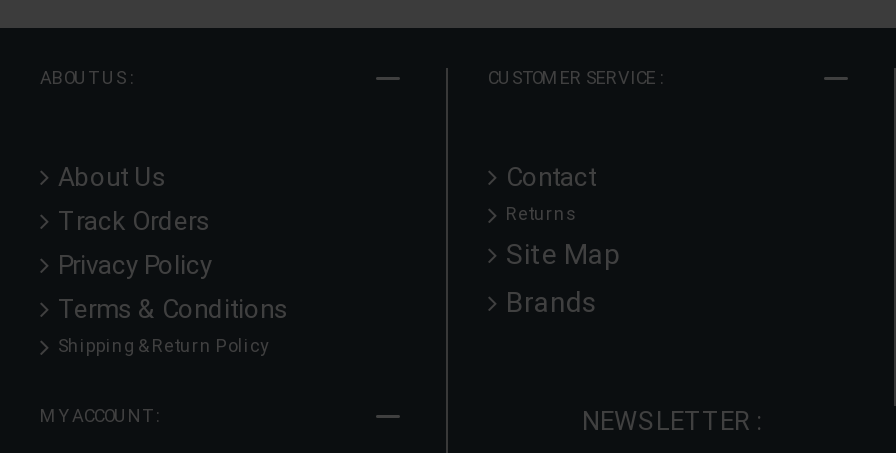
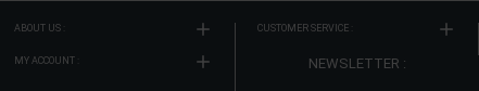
[58,162,288,356] About Us | Track Orders | Privacy Policy | Terms & Conditions | Shipping & Return Policy -> none
[506,162,620,318] Contact | Returns | Site Map | Brands -> none

